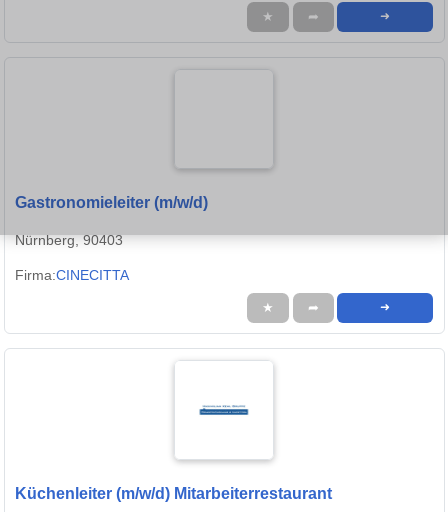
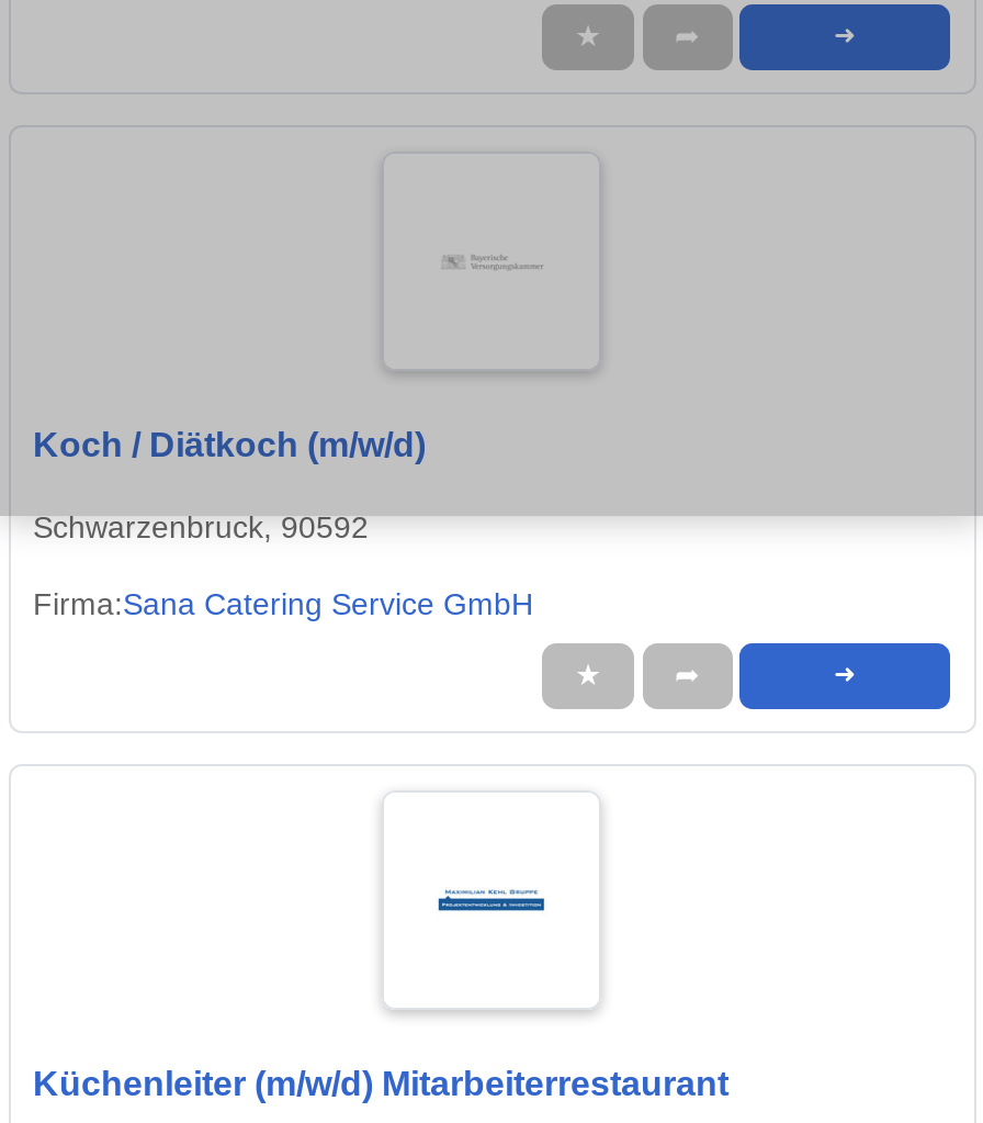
[15,194,208,211] Gastronomieleiter (m/w/d) -> [33,427,426,464] Koch / Diätkoch (m/w/d)
[15,232,123,248] Nürnberg, 90403 -> [33,510,369,545] Schwarzenbruck, 90592
[15,267,129,283] Firma:CINECITTA -> [33,586,533,622] Firma:Sana Catering Service GmbH

